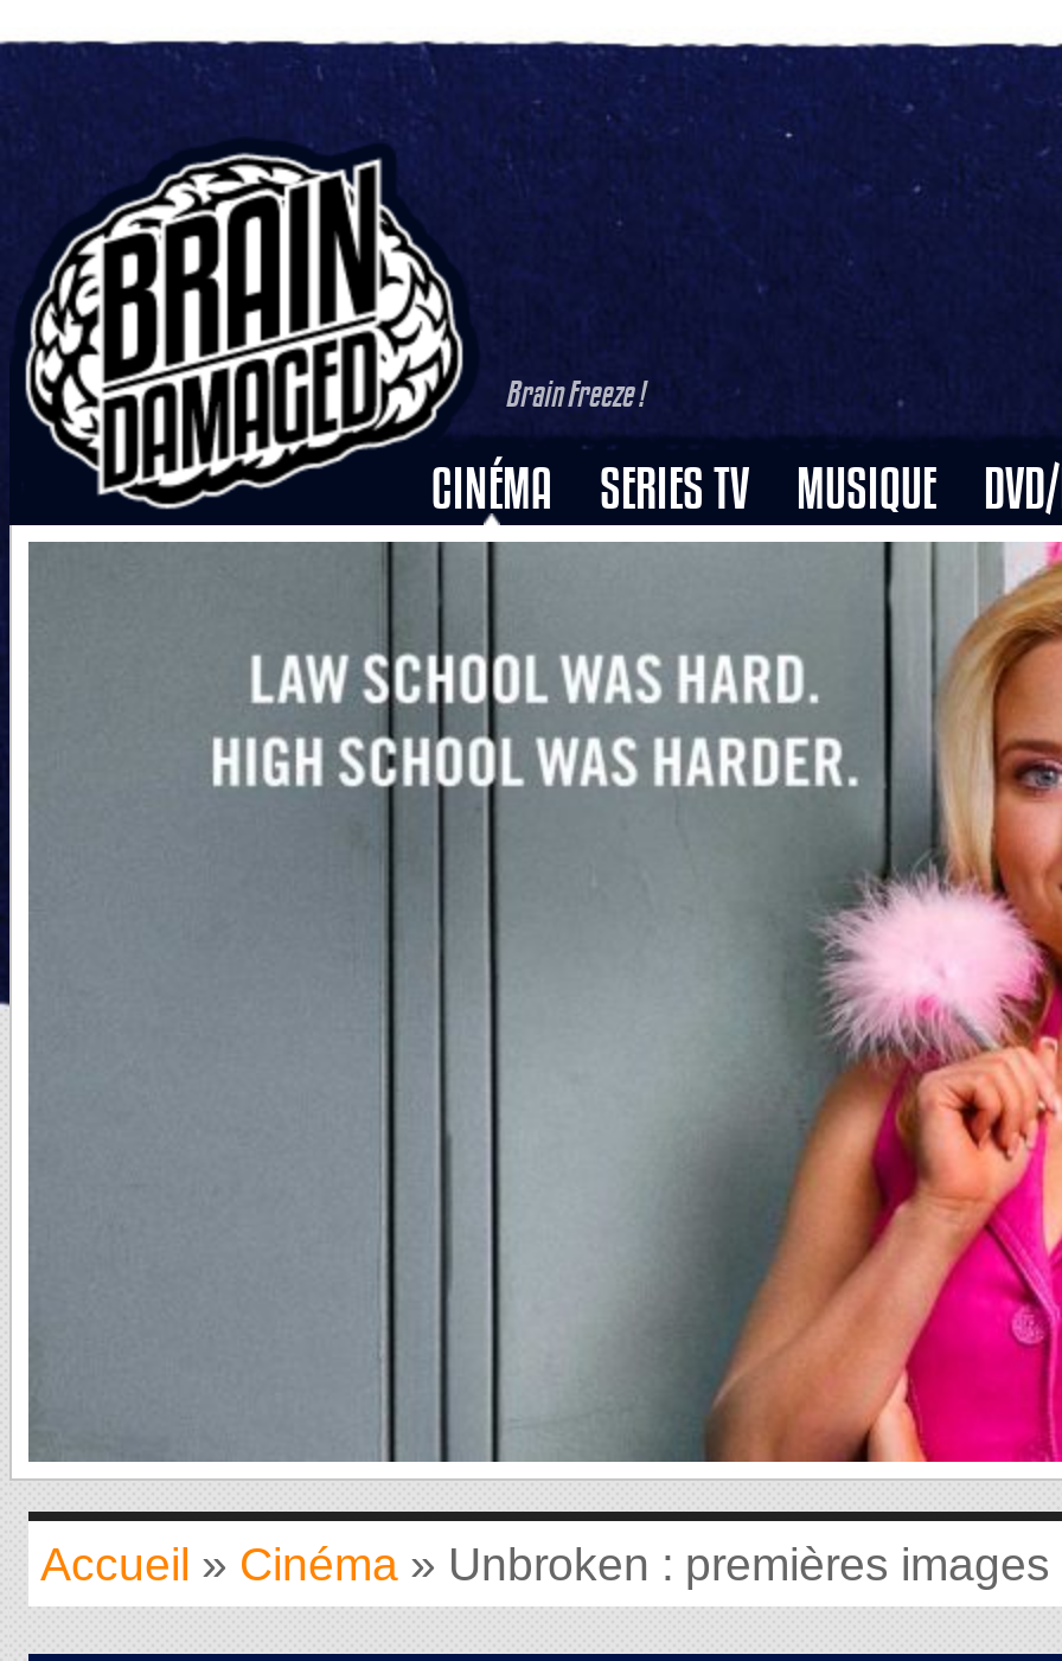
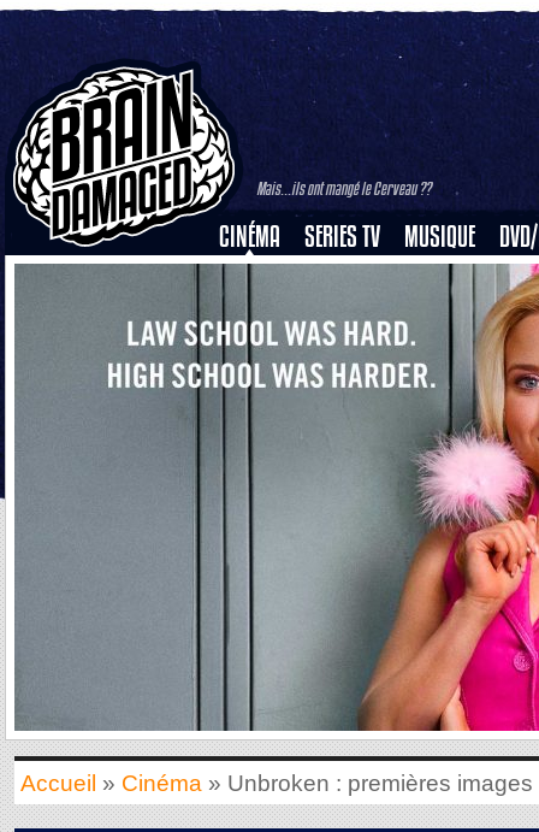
[505,373,645,414] Brain Freeze ! -> [256,178,431,199] Mais...ils ont mangé le Cerveau ??

